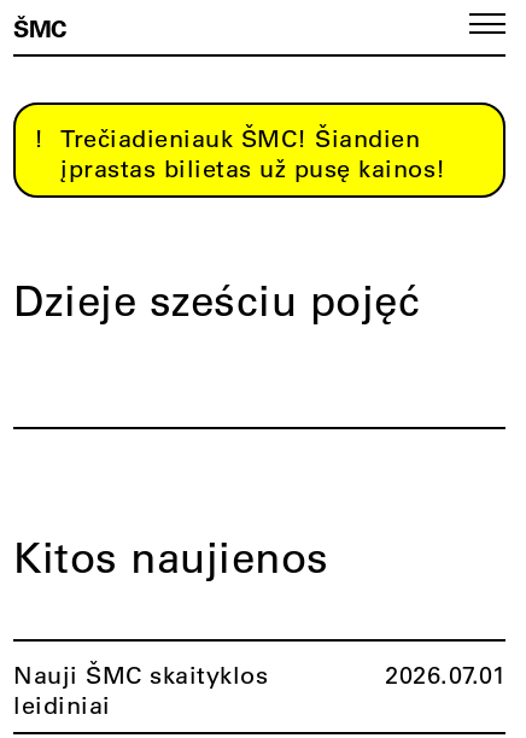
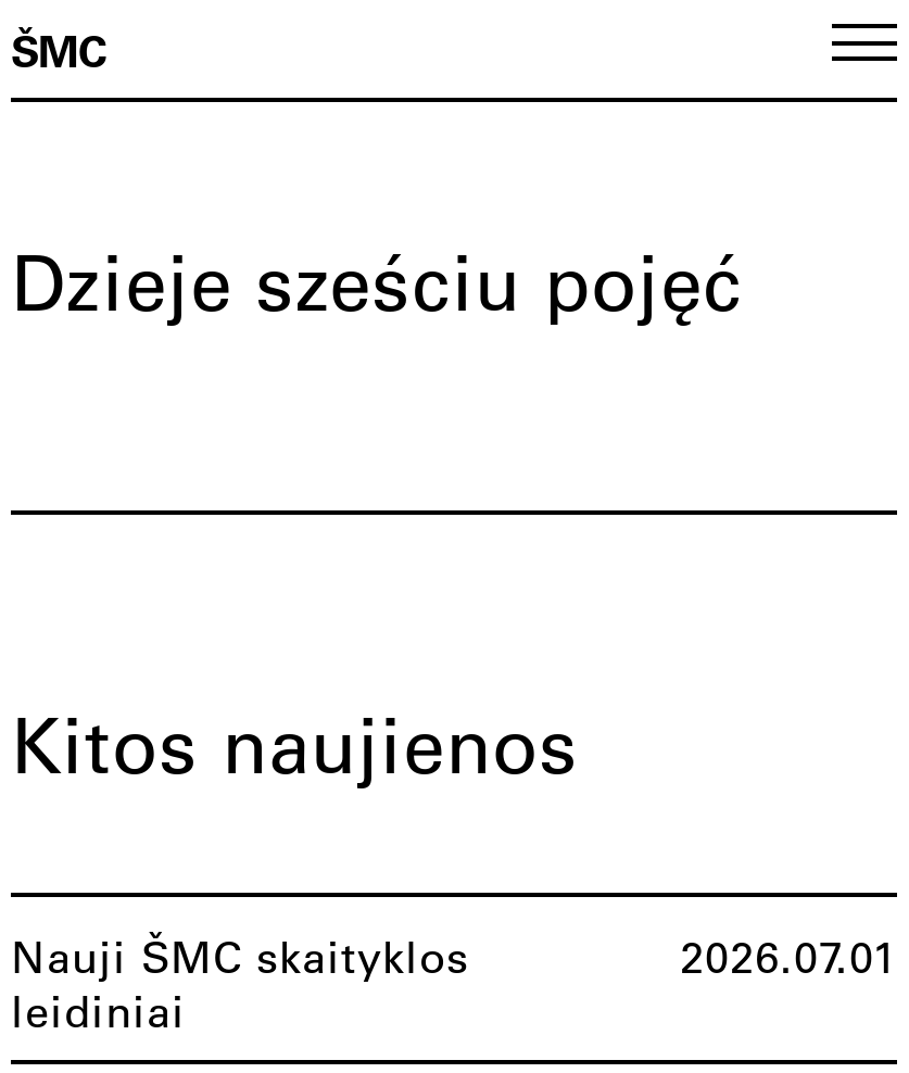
[60,123,446,183] Trečiadieniauk ŠMC! Šiandien | įprastas bilietas už pusę kainos! -> none

